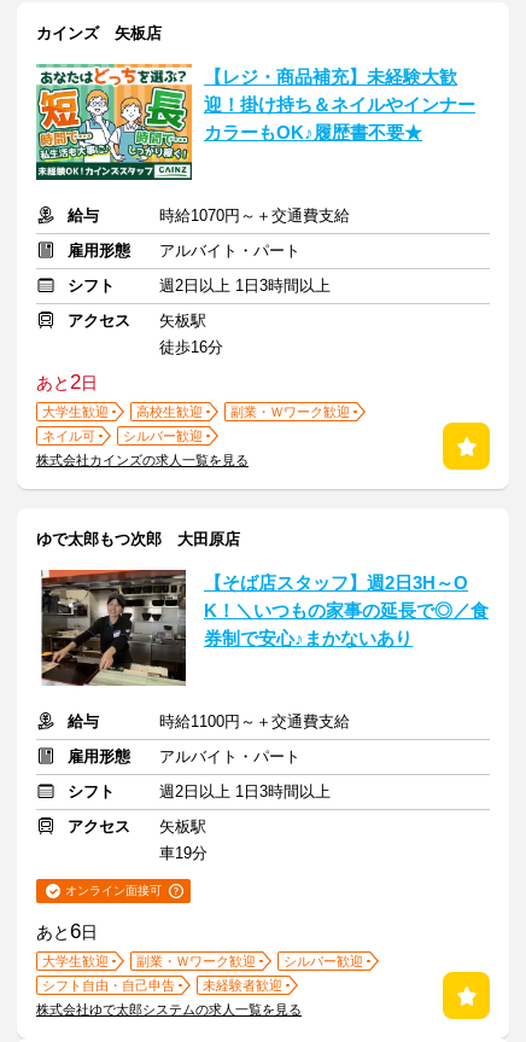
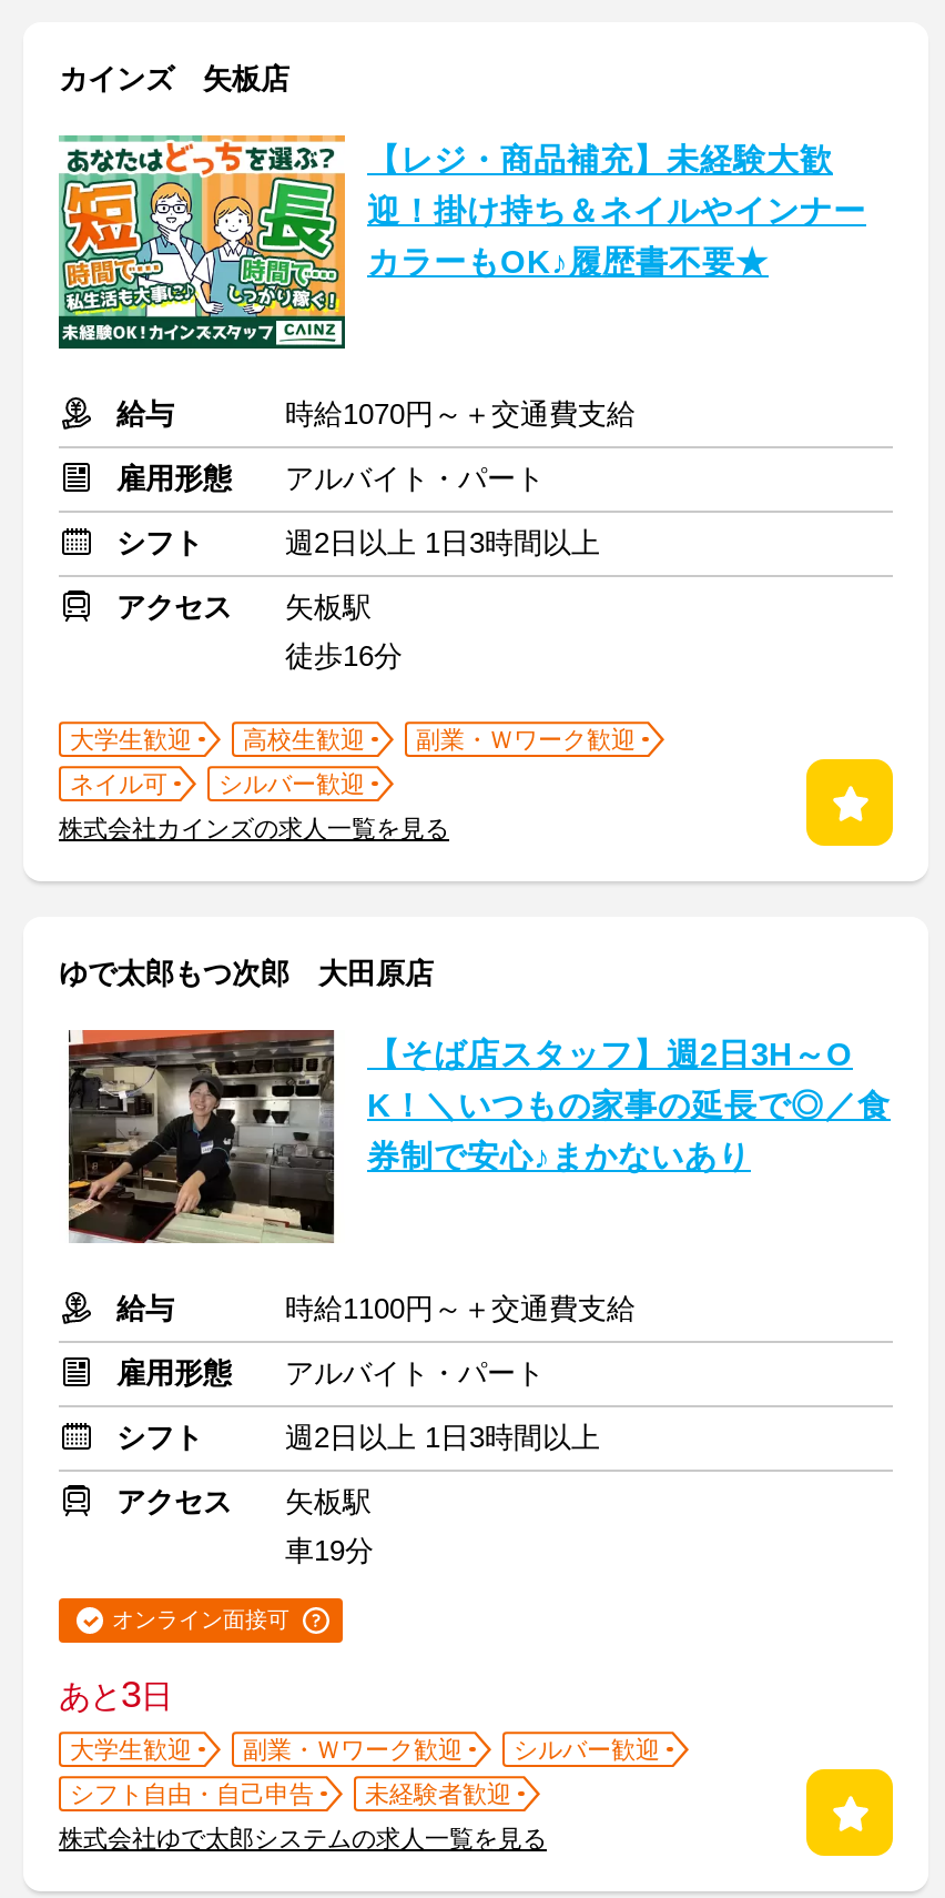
[36,371,98,394] あと2日 -> none
[36,920,98,943] あと6日 -> [59,1674,172,1716] あと3日

